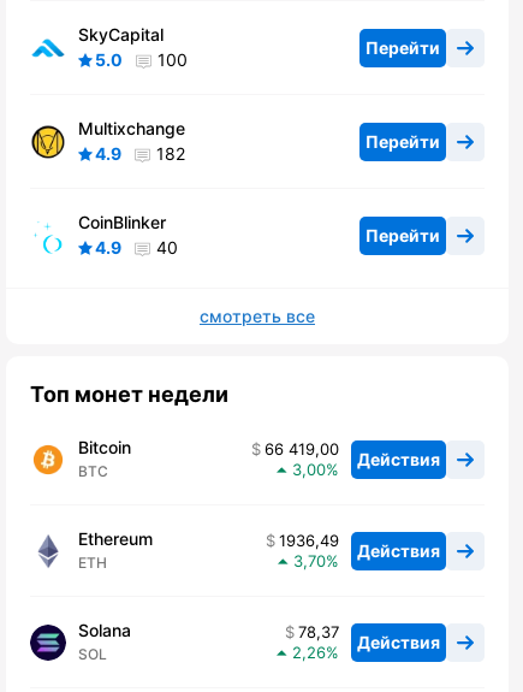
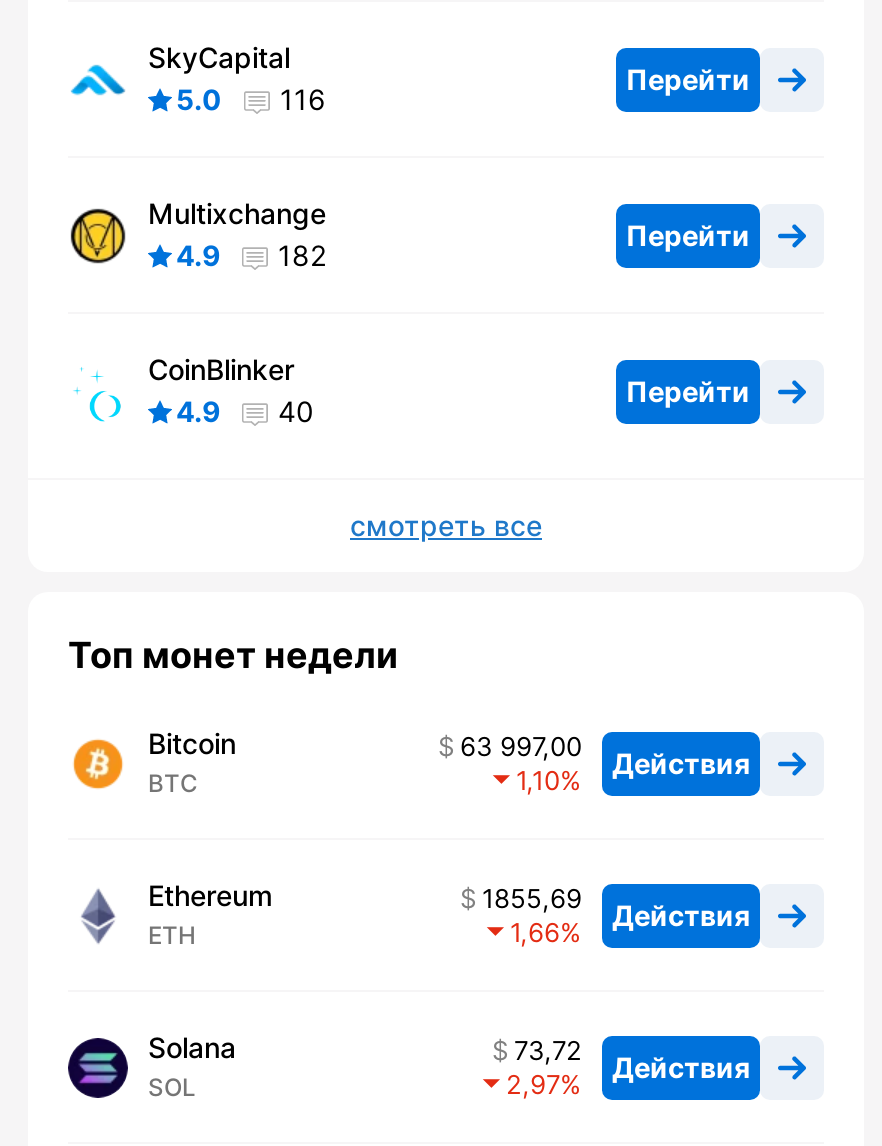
[95,50,188,70] 5.0 100 -> [176,83,326,117] 5.0 116
[265,440,440,469] 66 419,00 Действия -> [460,731,750,780] 63 997,00 Действия
[292,460,326,479] 3,00 -> [516,765,560,797] 1,10
[279,531,440,561] 1936,49 Действия -> [482,883,750,932] 1855,69 Действия
[293,552,326,571] 3,70 -> [510,917,560,949] 1,66
[298,623,440,652] 78,37 Действия -> [514,1035,750,1084] 73,72 Действия
[292,643,326,662] 2,26 -> [506,1069,560,1101] 2,97

